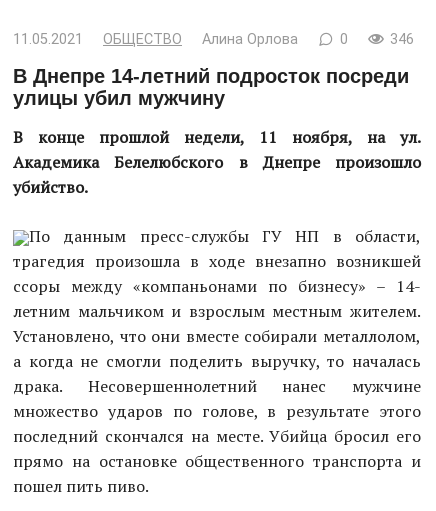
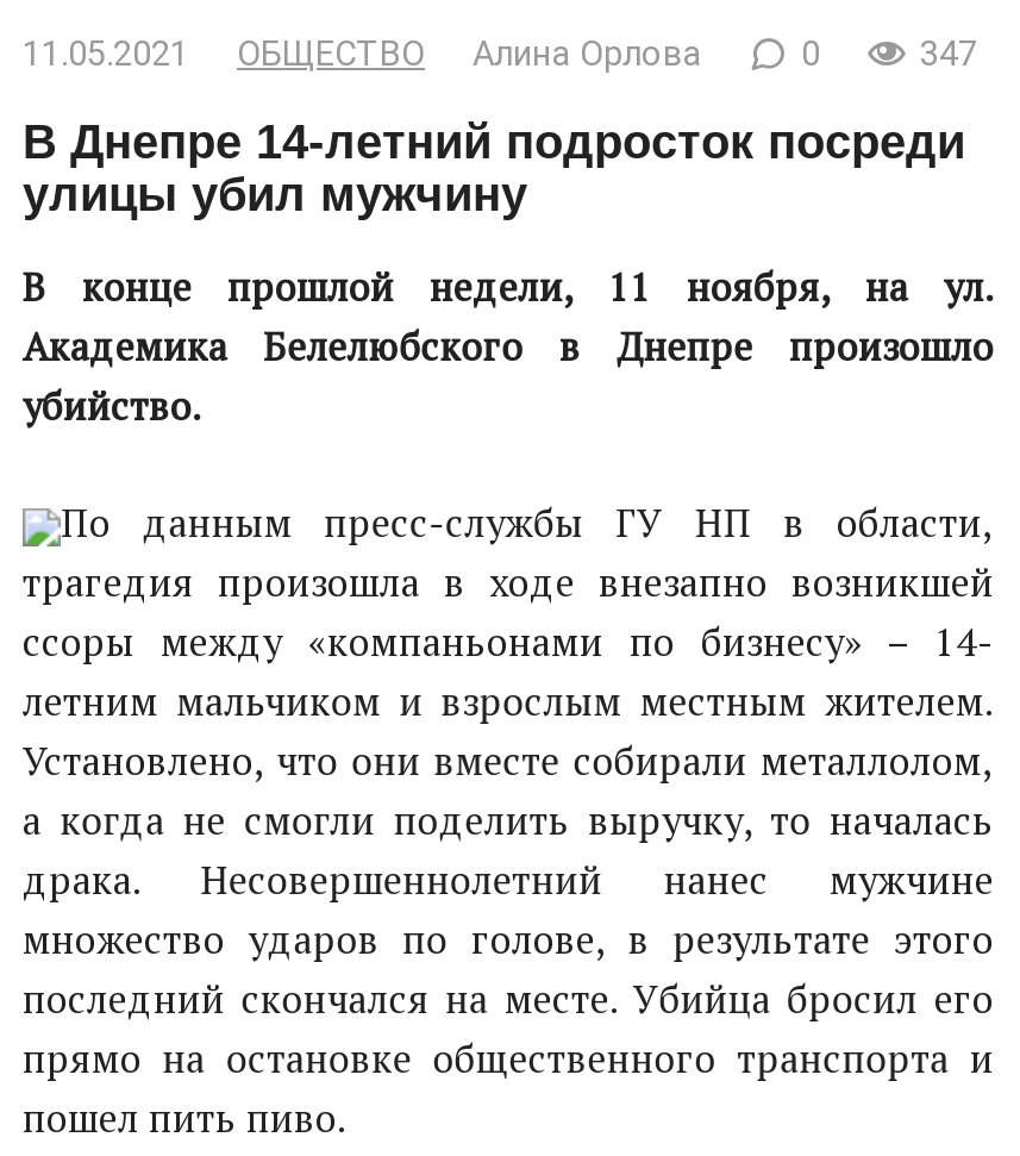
[390,31,414,48] 346 -> [920,35,977,75] 347

